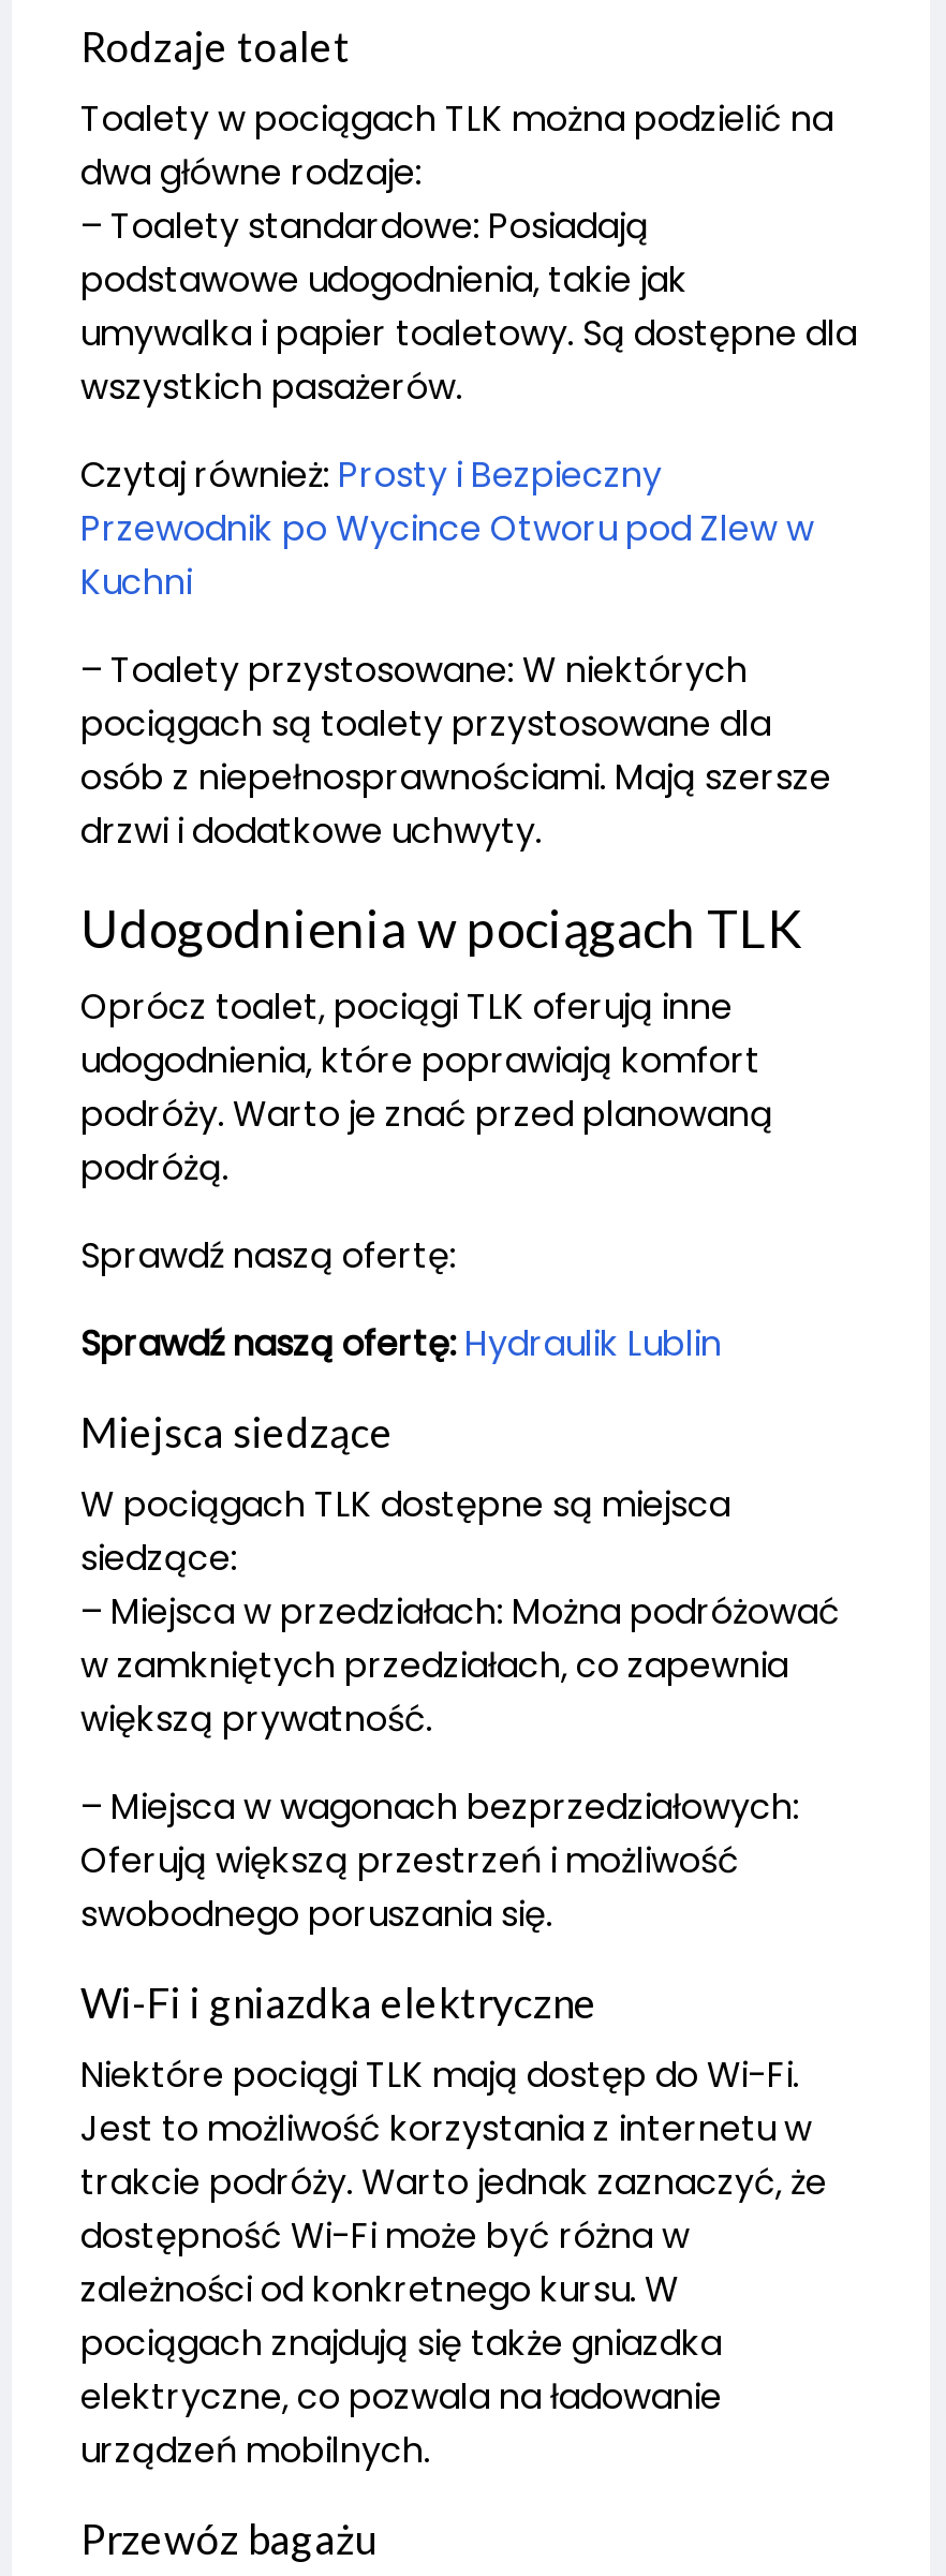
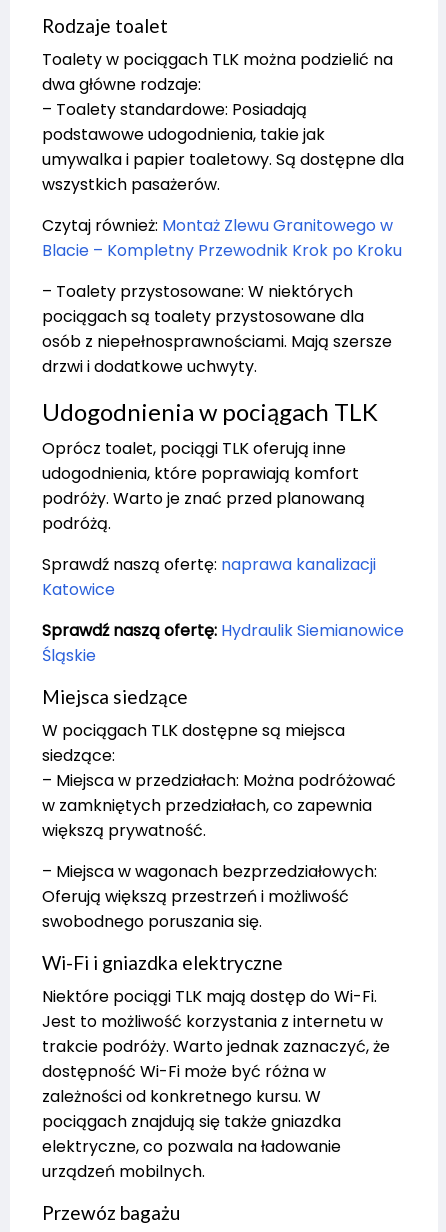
[80,450,814,606] Czytaj również: Prosty i Bezpieczny | Przewodnik po Wycince Otworu pod Zlew w | Kuchni -> [42,214,402,262] Czytaj również: Montaż Zlewu Granitowego w | Blacie – Kompletny Przewodnik Krok po Kroku
moved [80,645,831,1192] -> [42,280,392,535]: – Toalety przystosowane: W niektórych | pociągach są toalety przystosowane dla | osób z niepełnosprawnościami. Mają szersze | ... | podróży. Warto je znać przed planowaną | podróżą.
[80,1230,456,1280] Sprawdź naszą ofertę: -> [42,553,376,601] Sprawdź naszą ofertę: naprawa kanalizacji | Katowice
[80,1318,722,1368] Sprawdź naszą ofertę: Hydraulik Lublin -> [42,619,404,667] Sprawdź naszą ofertę: Hydraulik Siemianowice | Śląskie

